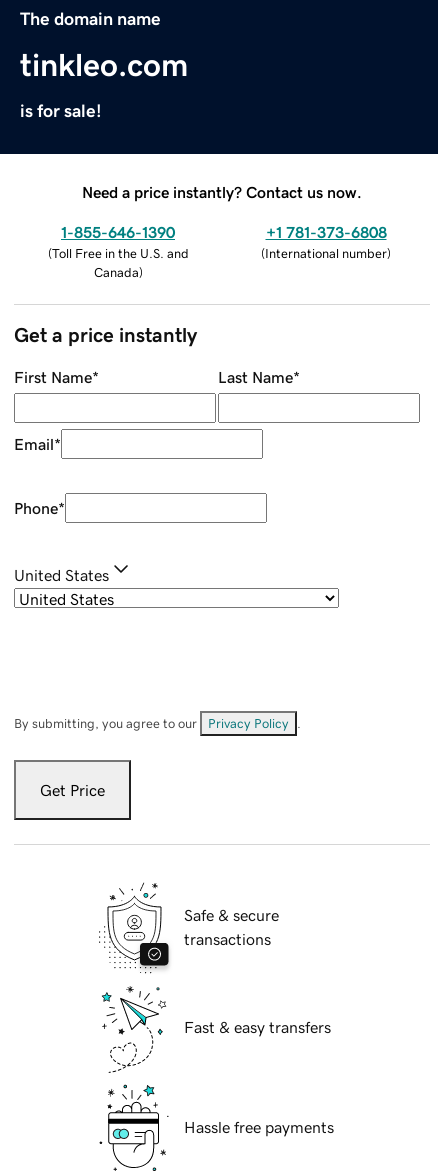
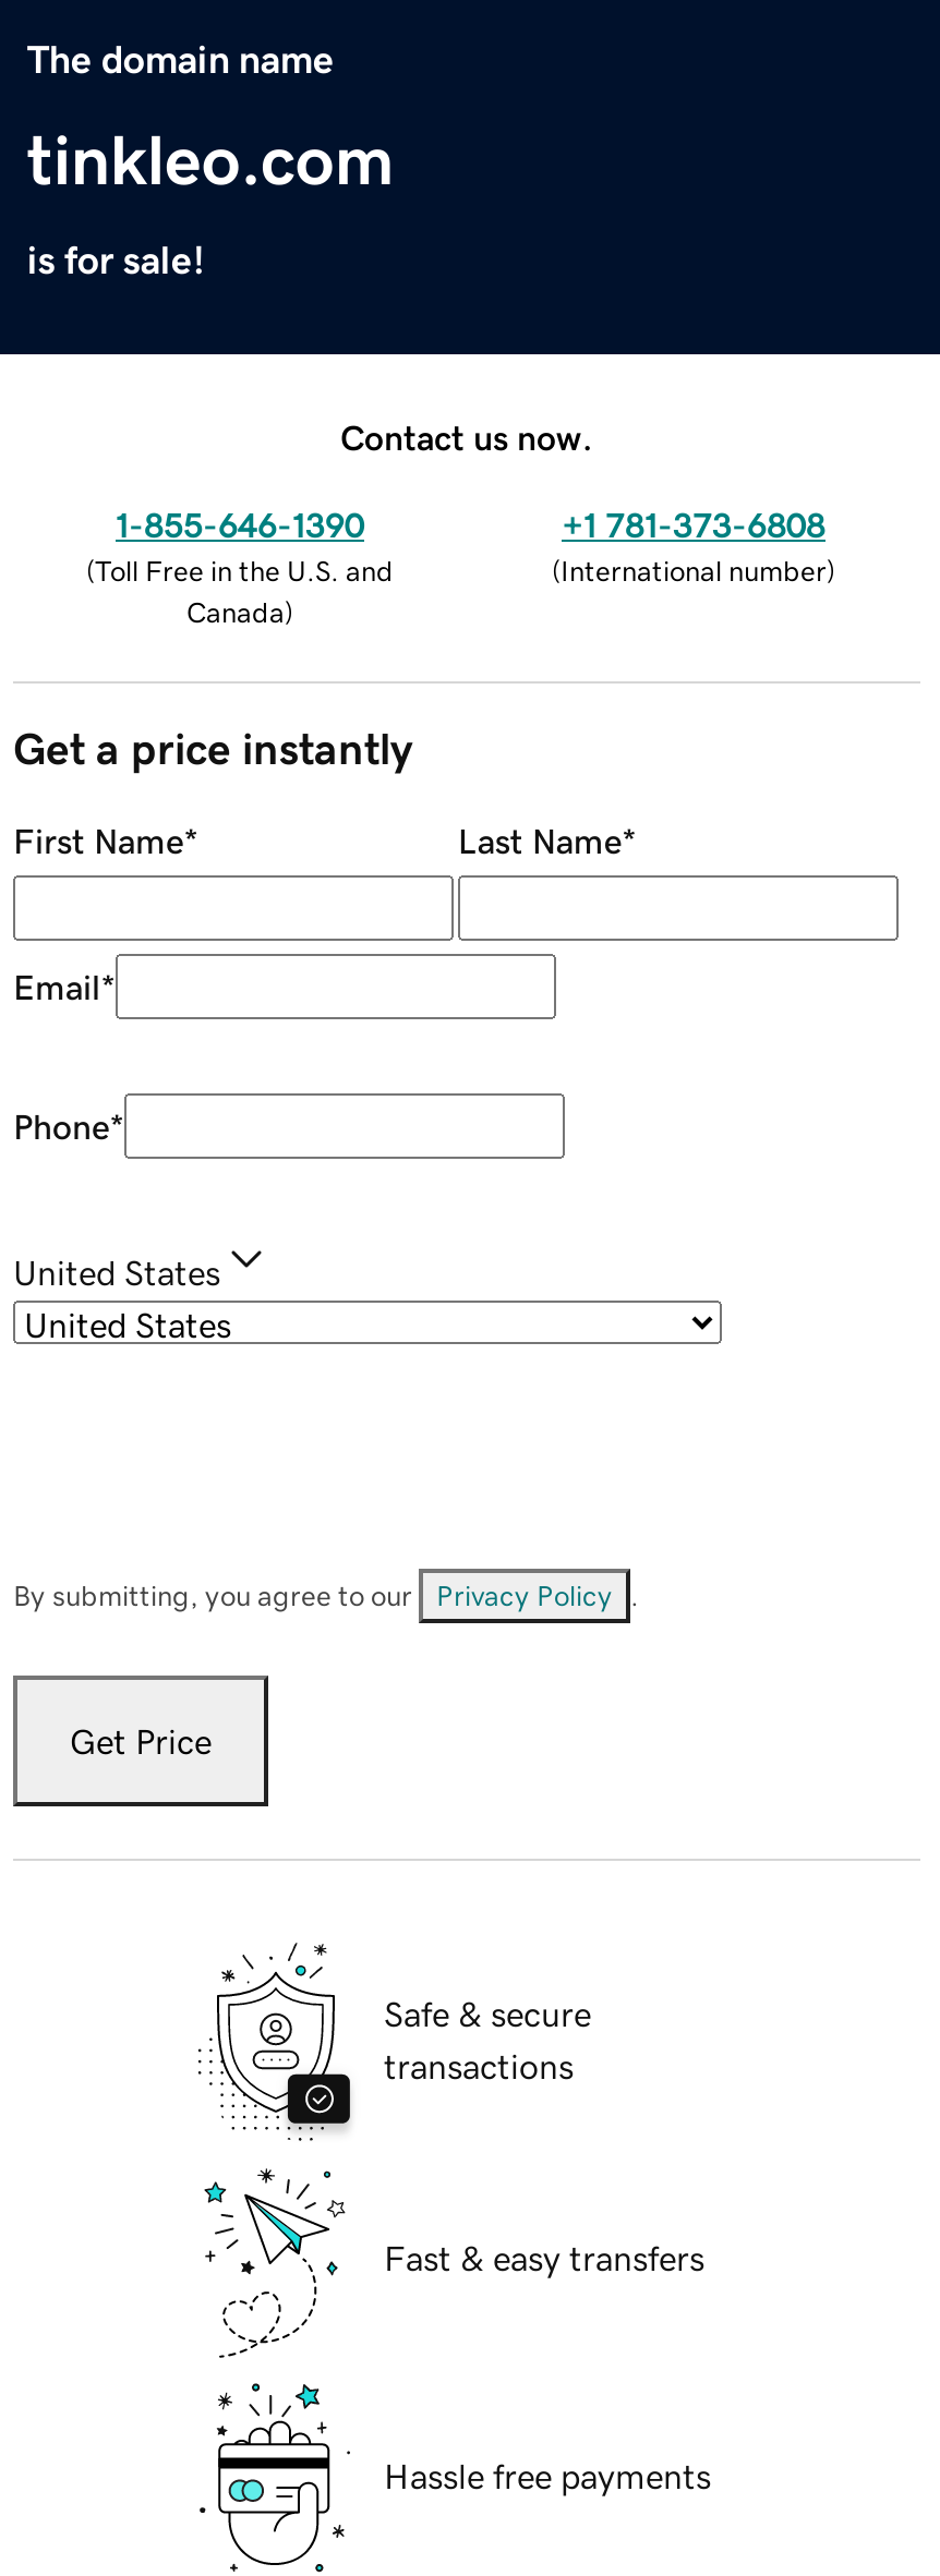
[82,184,362,200] Need a price instantly? Contact us now. -> [340,419,593,454] Contact us now.

